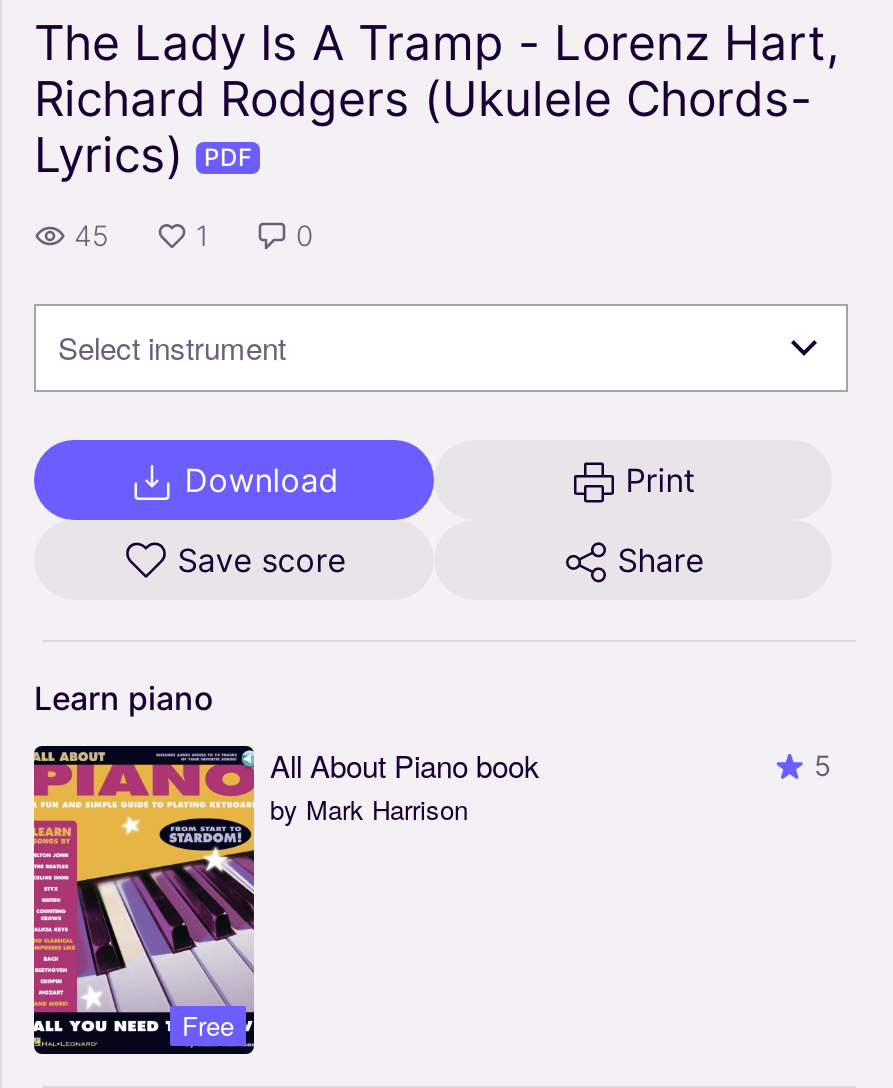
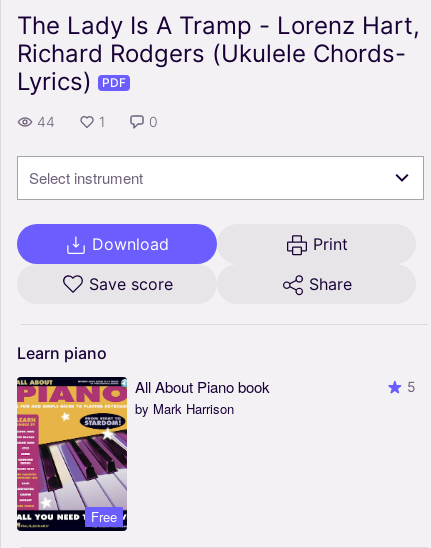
[74,218,108,252] 45 -> [37,113,55,130] 44

